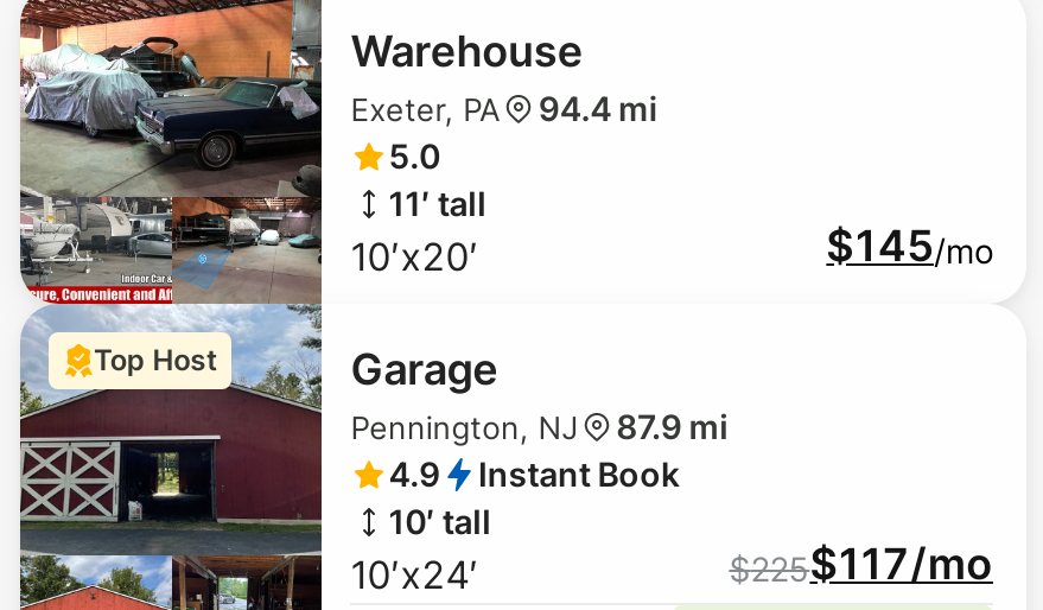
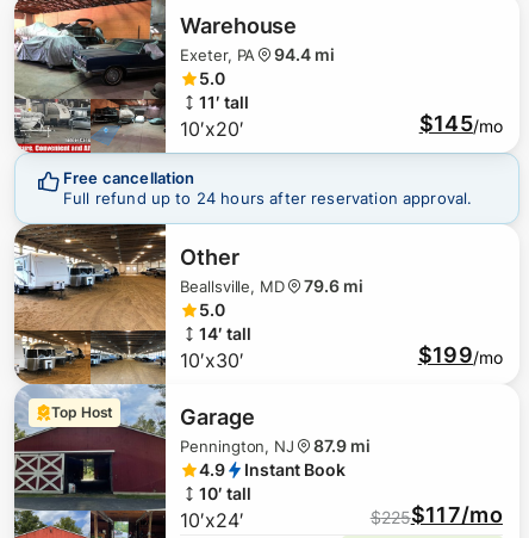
none -> [14,153,515,385] [image] | Free cancellation | Full refund up to 24 hours after reservation approval. | Other | Beallsville, MD | 79.6 mi | 5.0 | 14′ tall | 10′x30′ | $199/mo

